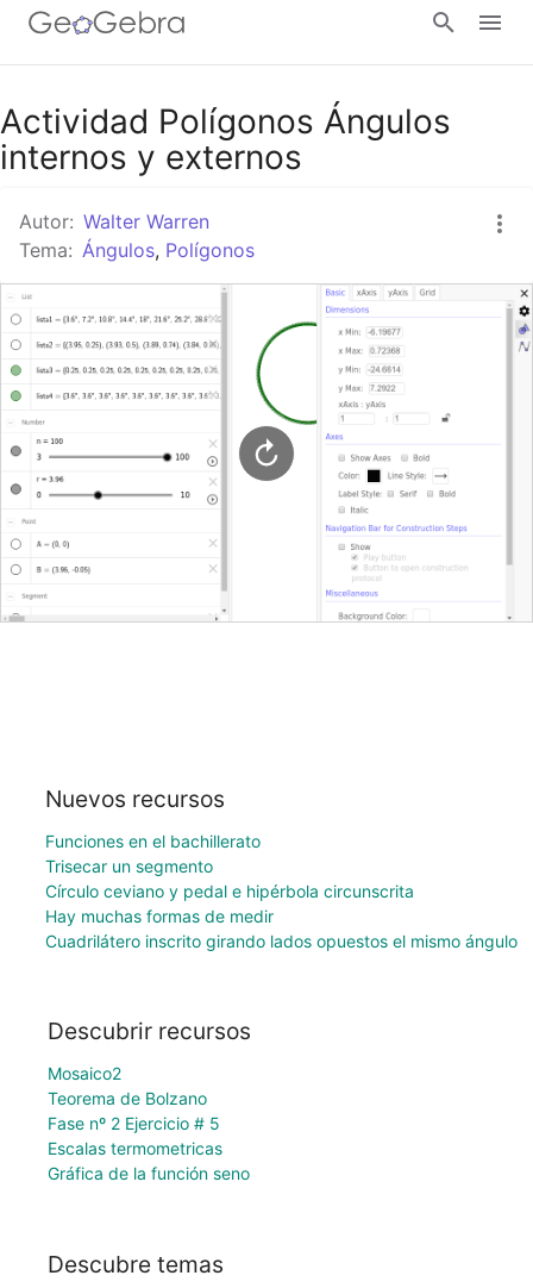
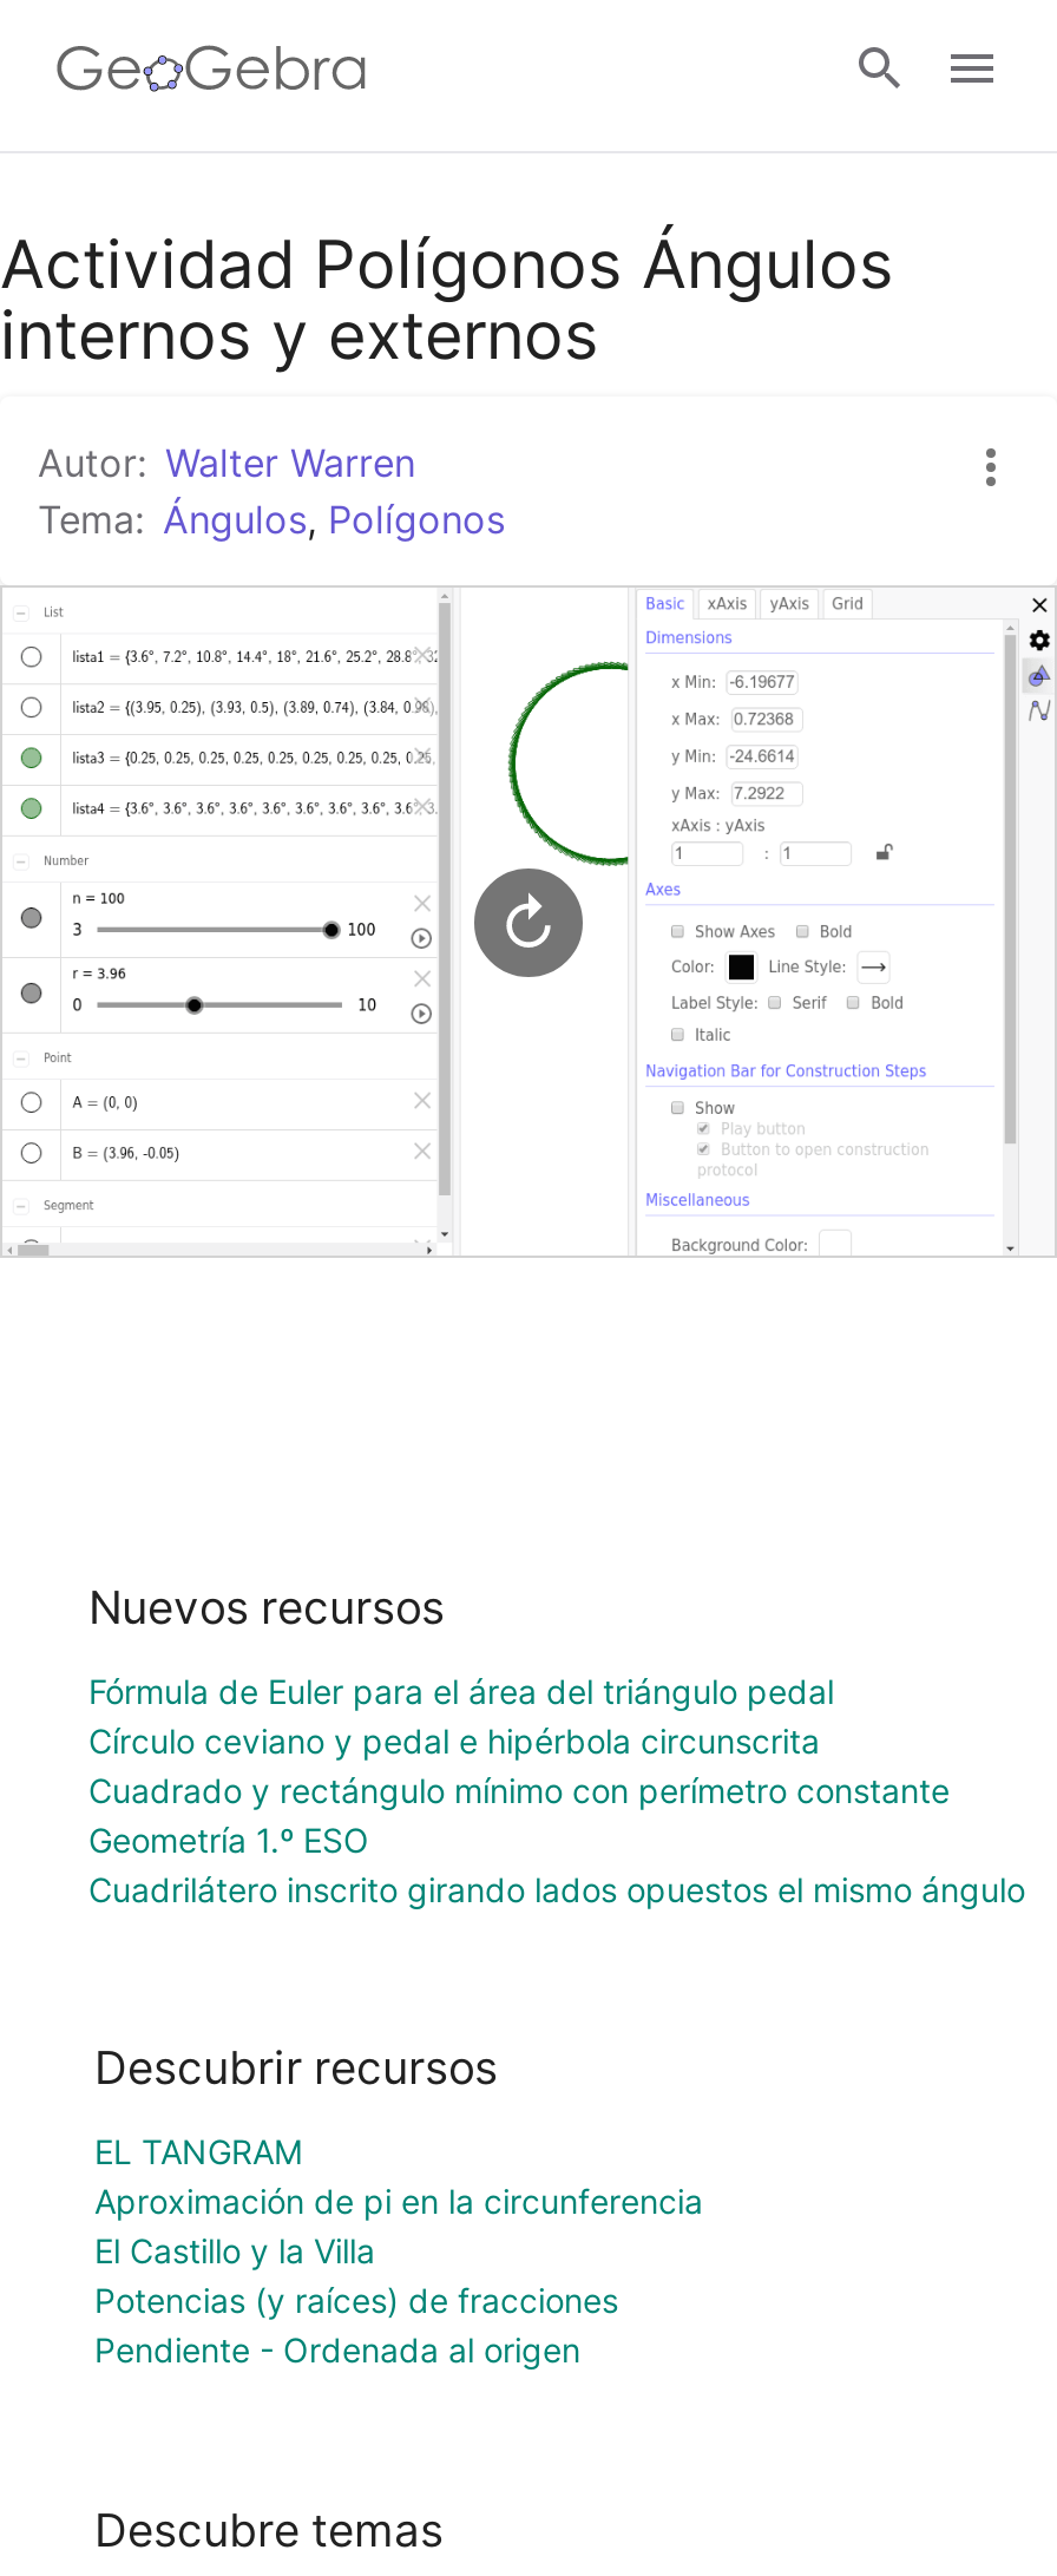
[45,831,260,876] Funciones en el bachillerato | Trisecar un segmento -> [88,1670,834,1711] Fórmula de Euler para el área del triángulo pedal
moved [45,881,413,901] -> [88,1720,820,1760]: Círculo ceviano y pedal e hipérbola circunscrita
[45,906,273,926] Hay muchas formas de medir -> [88,1770,950,1859] Cuadrado y rectángulo mínimo con perímetro constante | Geometría 1.º ESO
[48,1063,250,1184] Mosaico2 | Teorema de Bolzano | Fase nº 2 Ejercicio # 5 | Escalas termometricas | Gráfica de la función seno -> [94,2132,703,2370] EL TANGRAM | Aproximación de pi en la circunferencia | El Castillo y la Villa | Potencias (y raíces) de fracciones | Pendiente - Ordenada al origen

